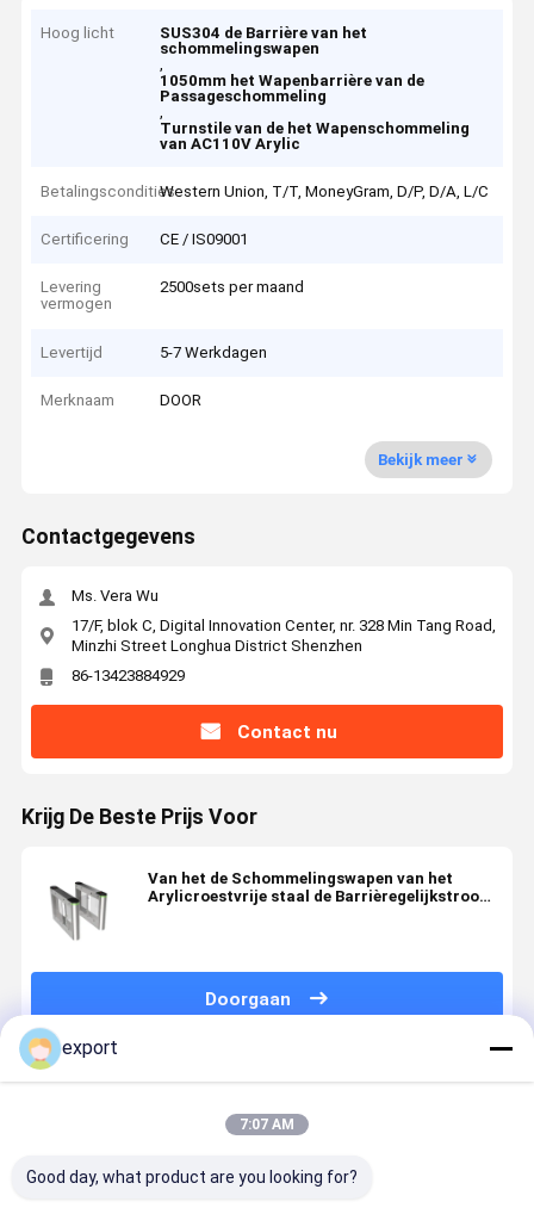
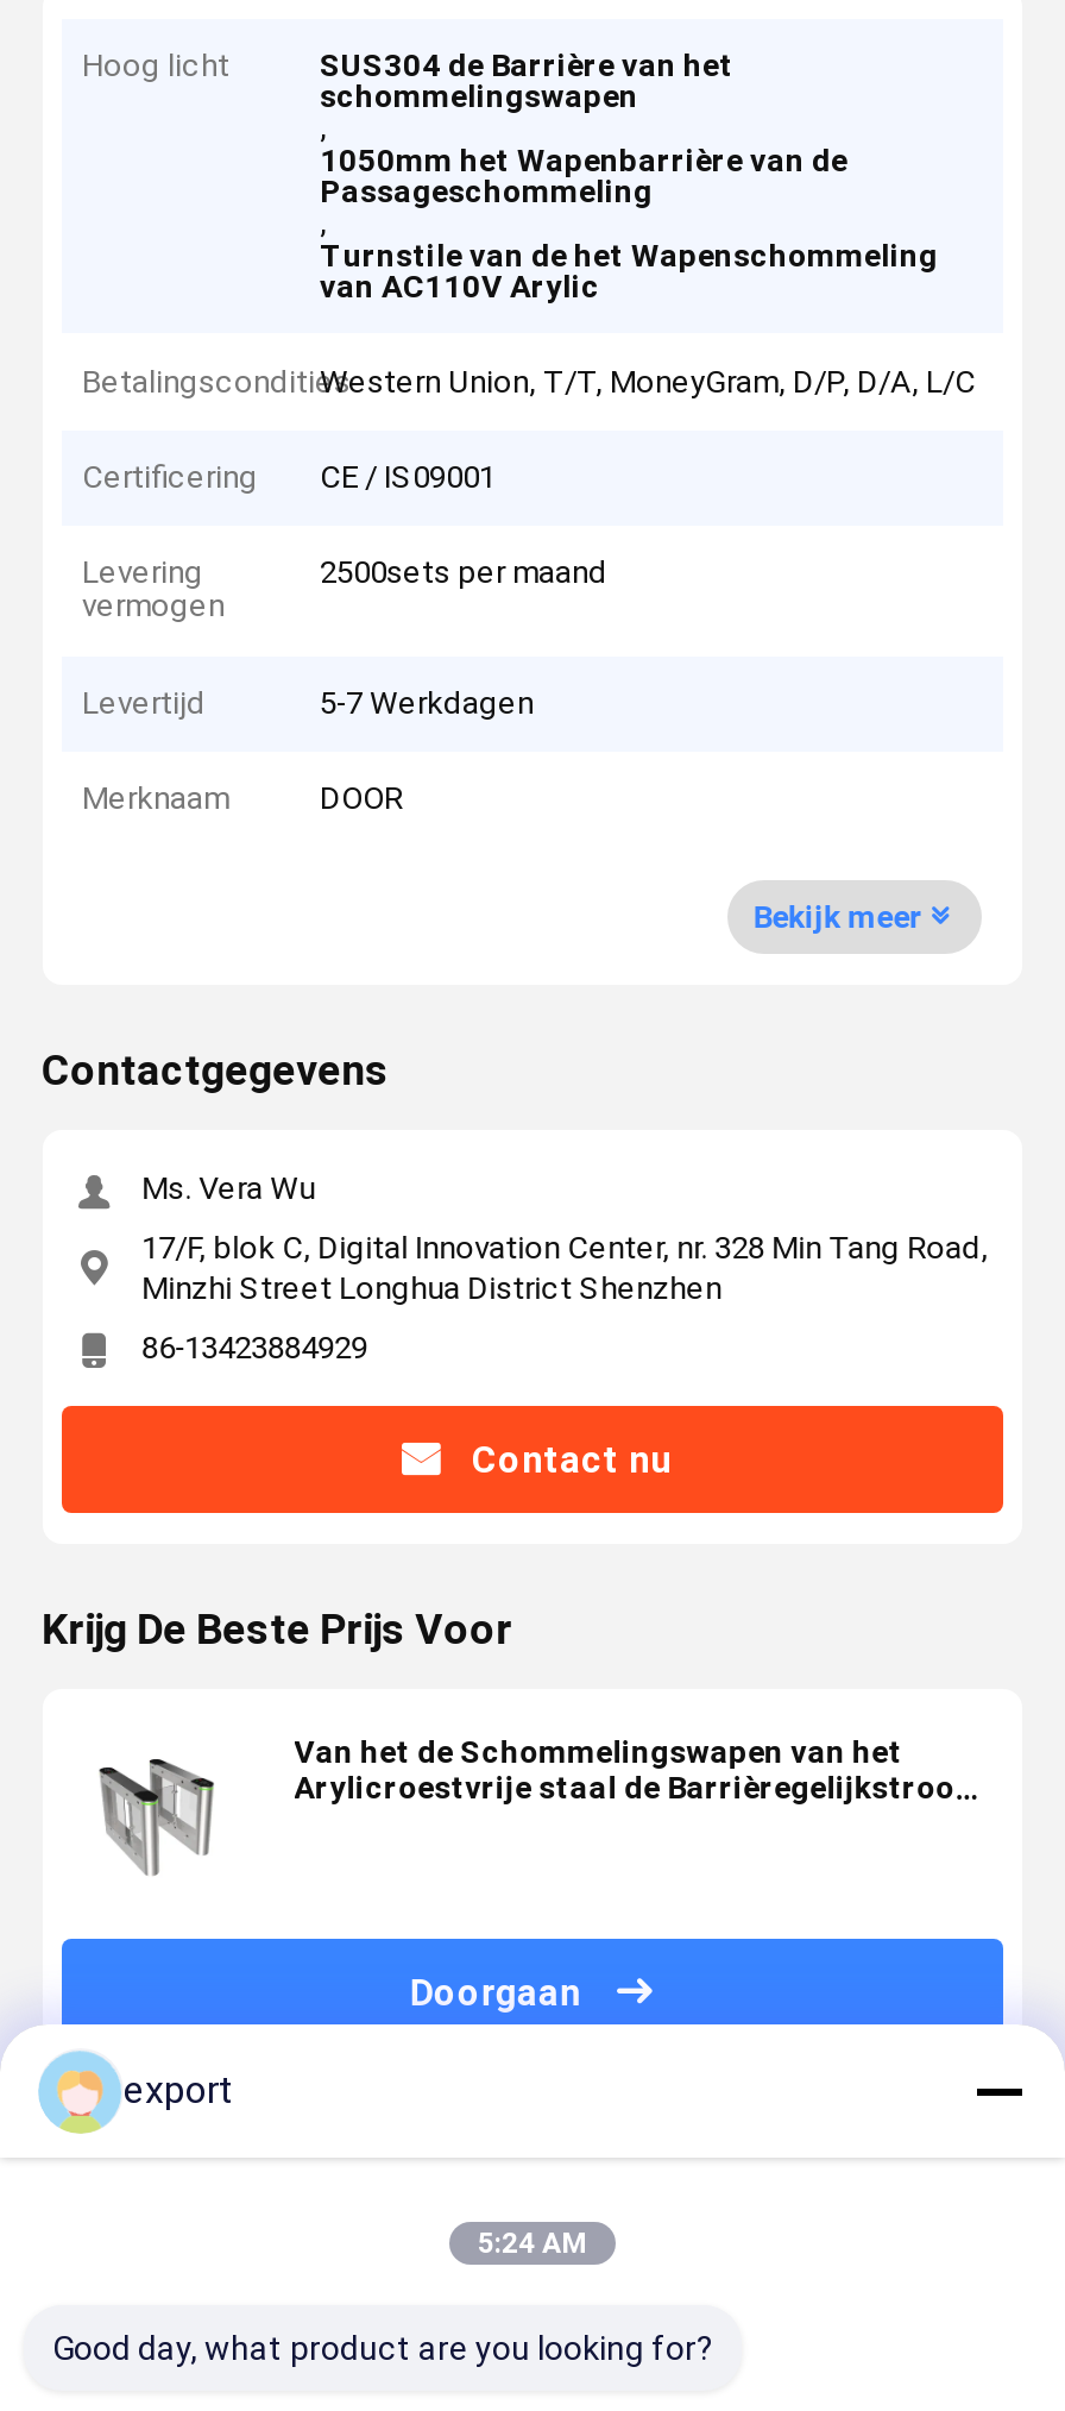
[240,1116,294,1133] 7:07 AM -> [478,2227,587,2260] 5:24 AM

